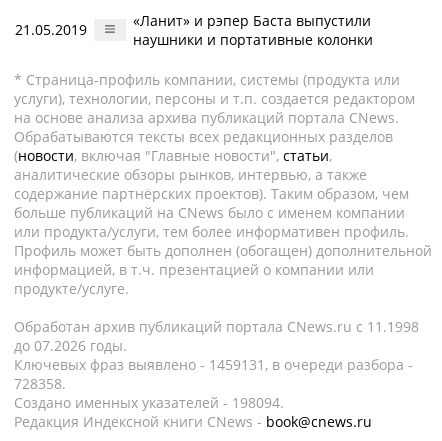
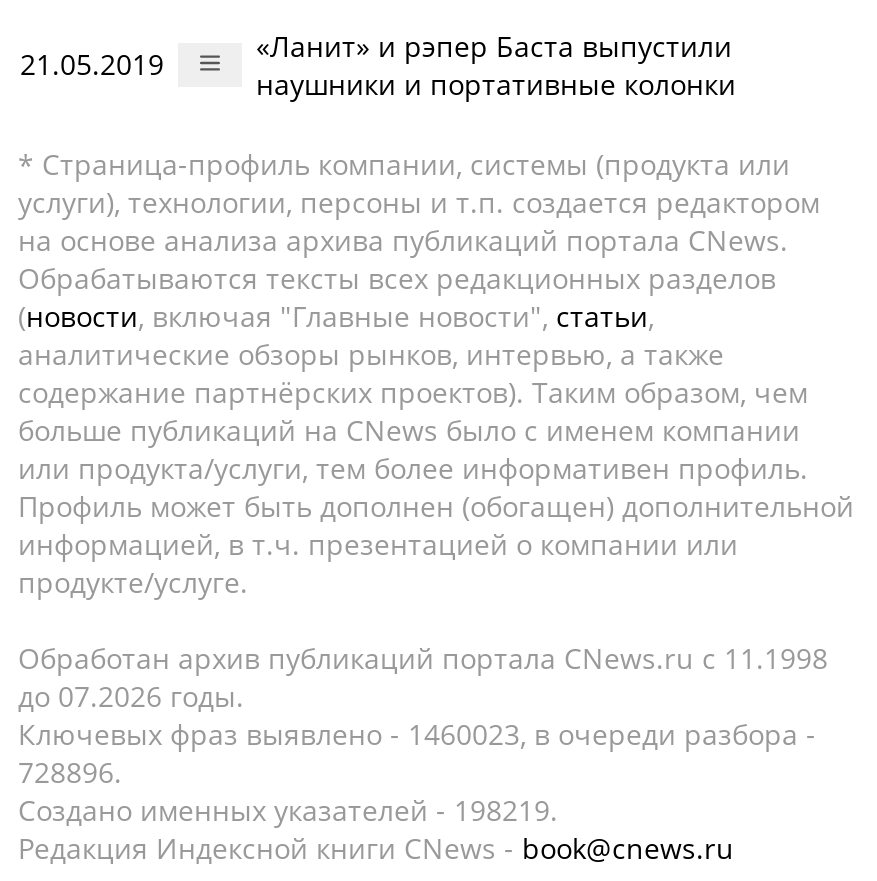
[14,355,413,374] Ключевых фраз выявлено - 1459131, в очереди разбора - -> [18,715,816,753] Ключевых фраз выявлено - 1460023, в очереди разбора -
[14,374,66,393] 728358. -> [18,753,122,791] 728896.
[14,393,284,412] Создано именных указателей - 198094. -> [18,791,558,829] Создано именных указателей - 198219.

